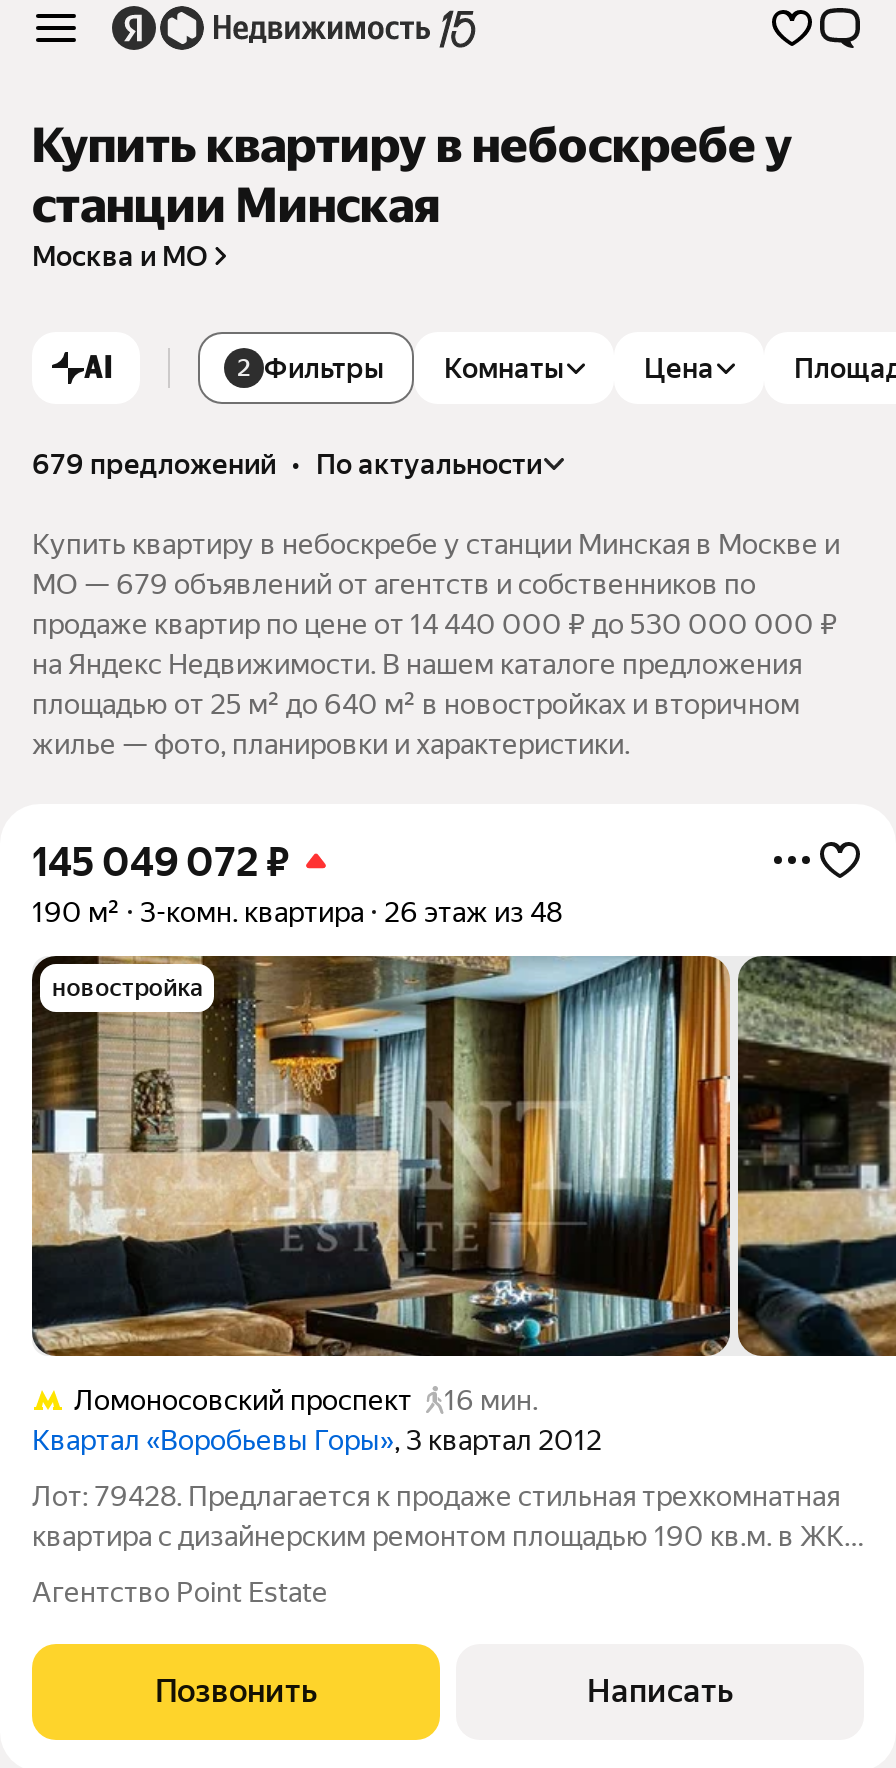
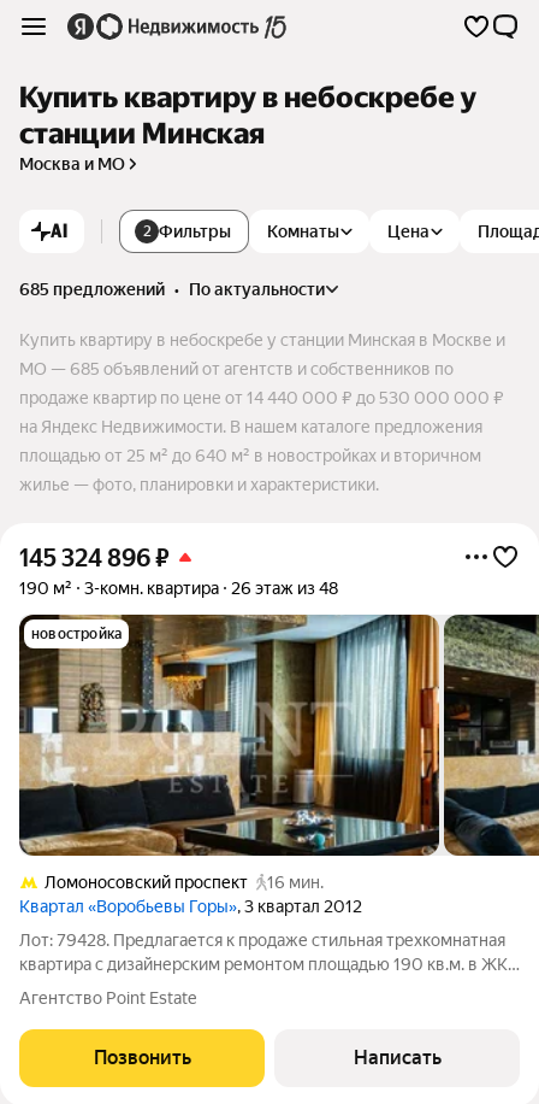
[32,448,542,480] 679 предложений • по актуальности -> [19,279,325,299] 685 предложений • по актуальности
[32,568,756,600] МО — 679 объявлений от агентств и собственников по -> [19,359,454,378] МО — 685 объявлений от агентств и собственников по
[32,838,290,886] 145 049 072 ₽ -> [19,543,170,572] 145 324 896 ₽

